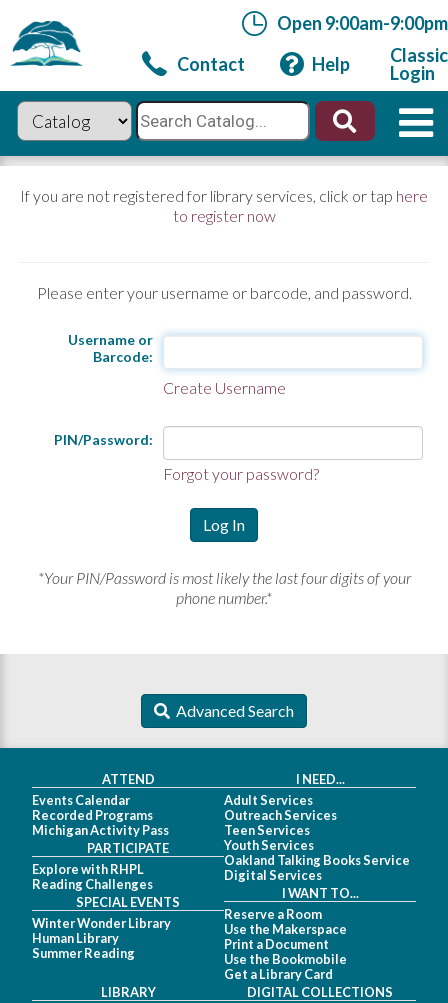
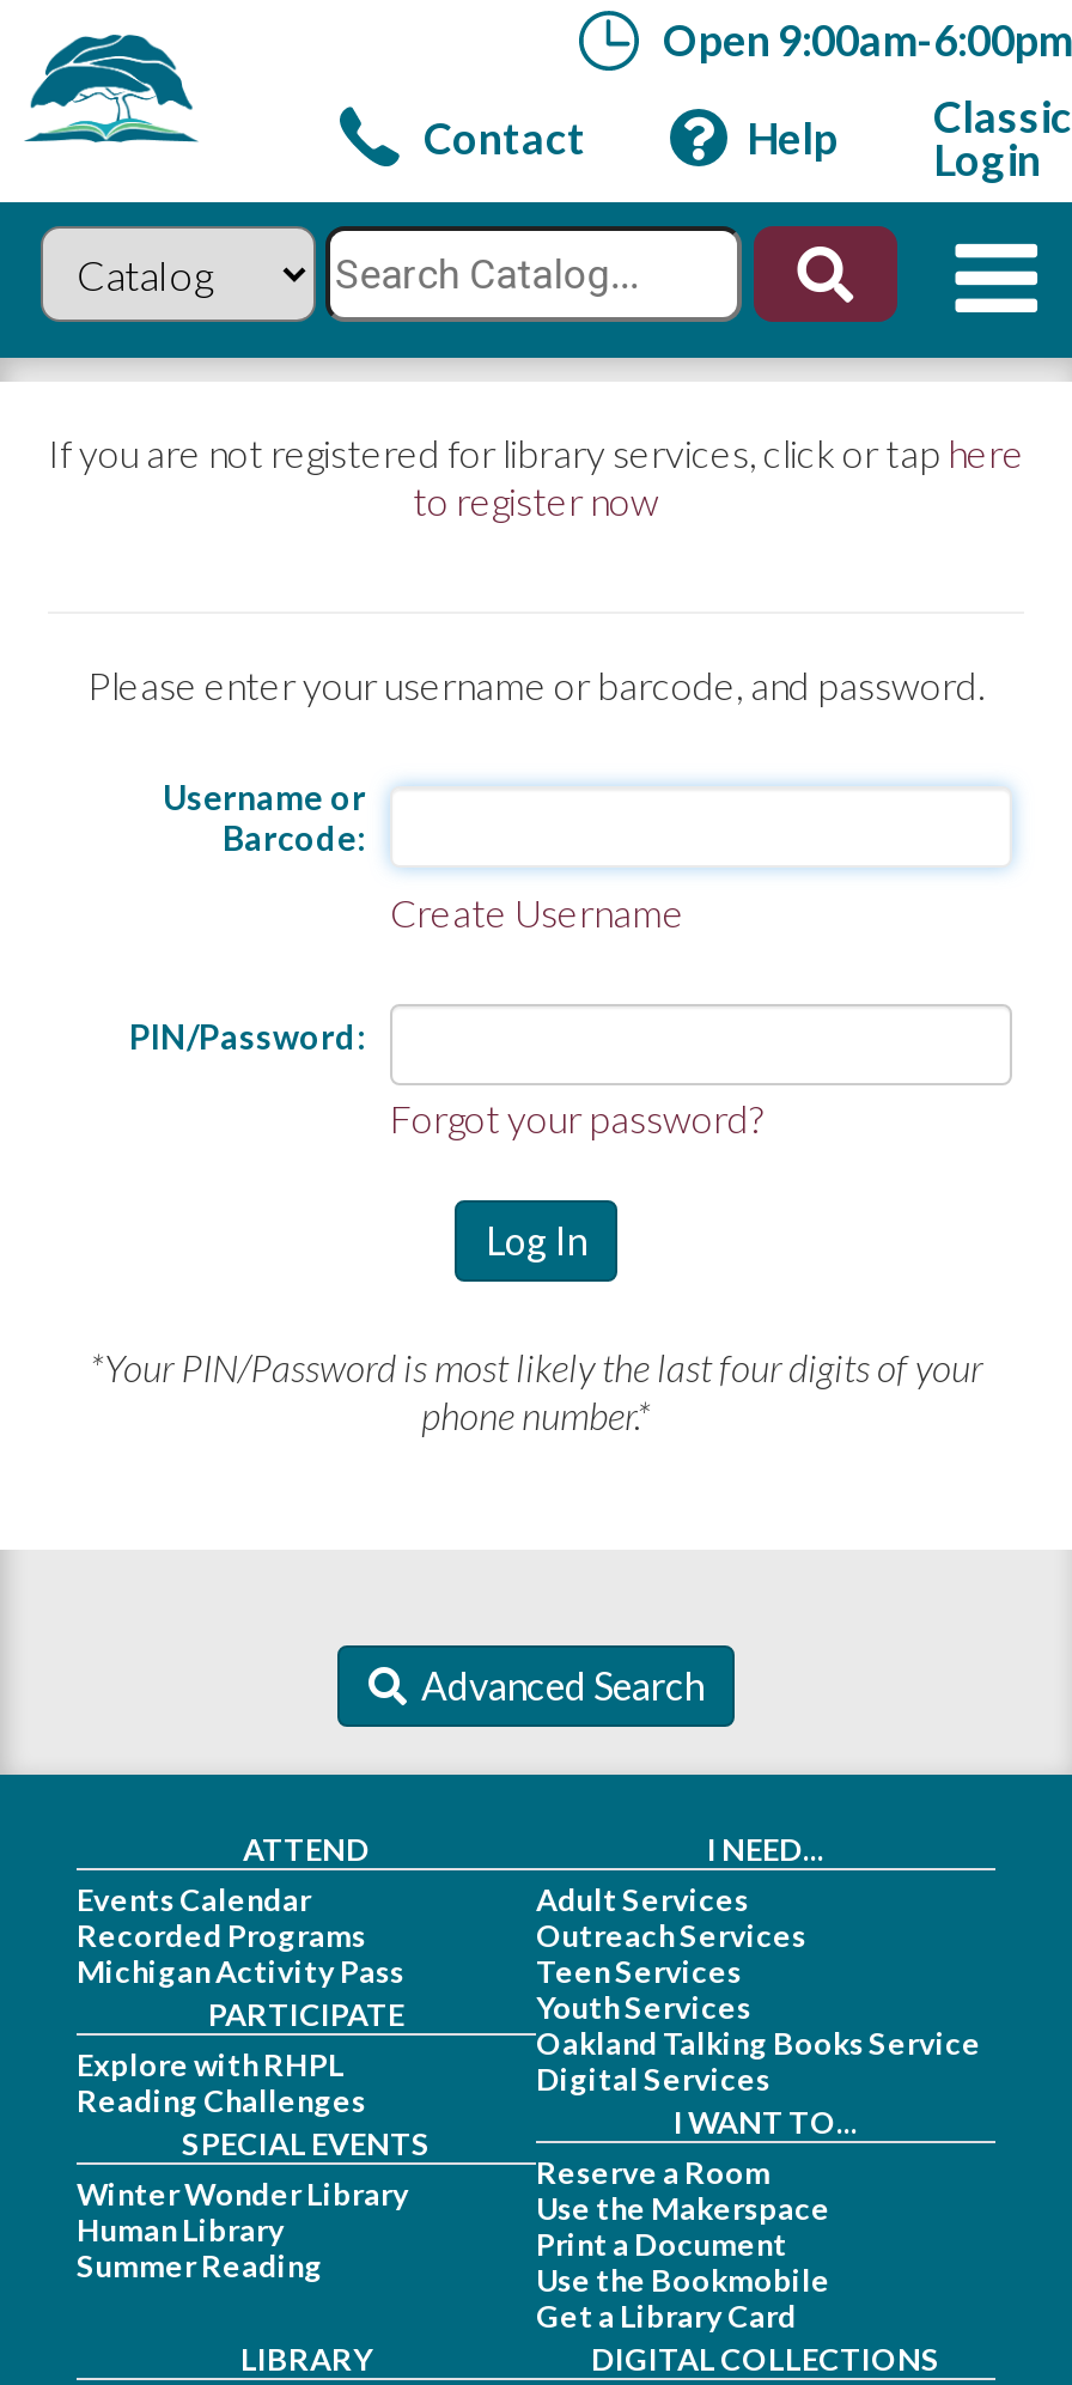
[277,12,448,34] Open 9:00am-9:00pm -> [663,13,1072,66] Open 9:00am-6:00pm

